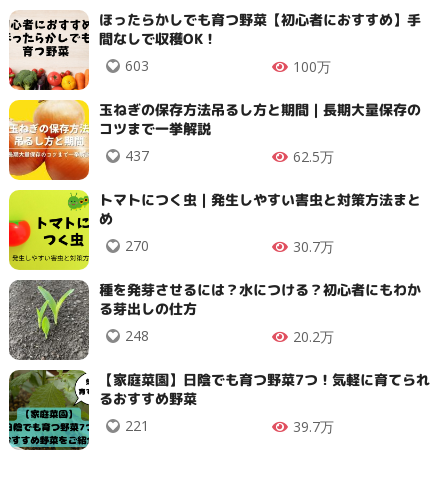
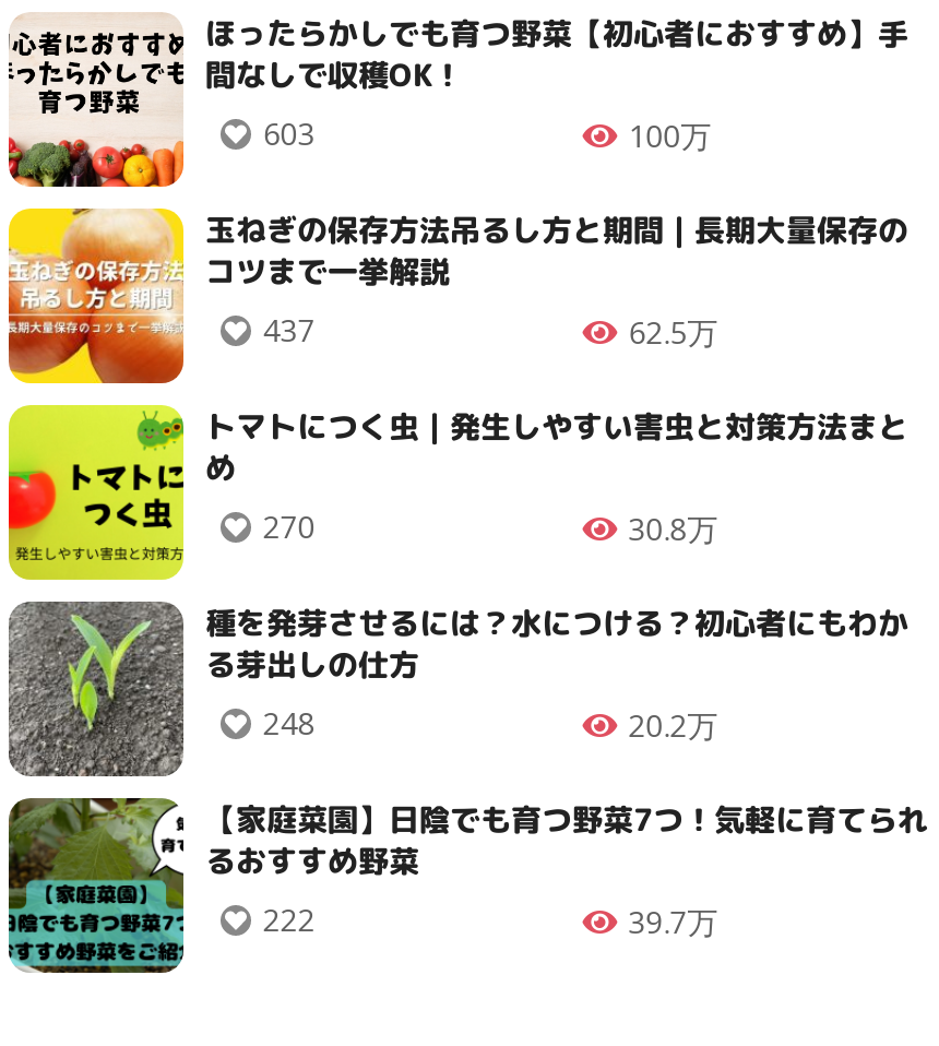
[293,236,334,255] 30.7万 -> [628,507,718,548] 30.8万
[125,416,149,435] 221 -> [263,899,315,940] 222

